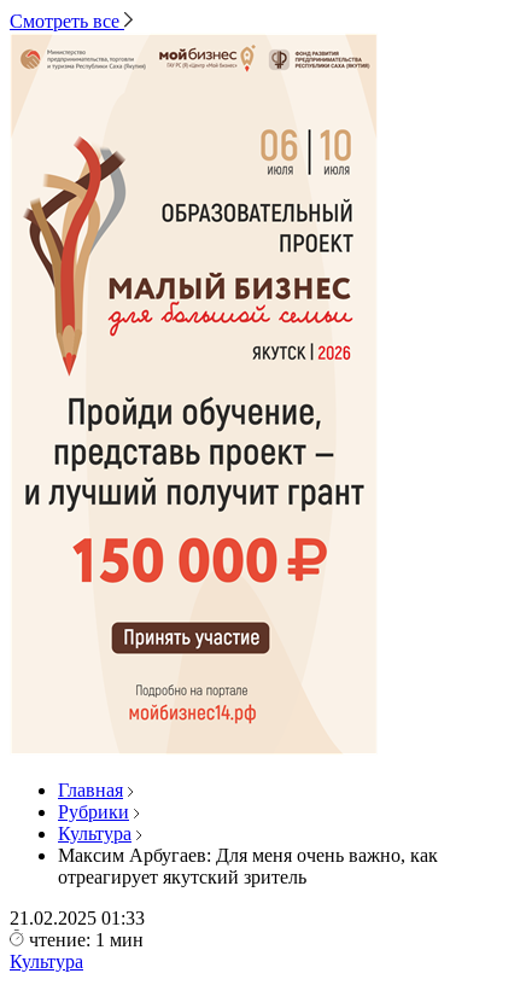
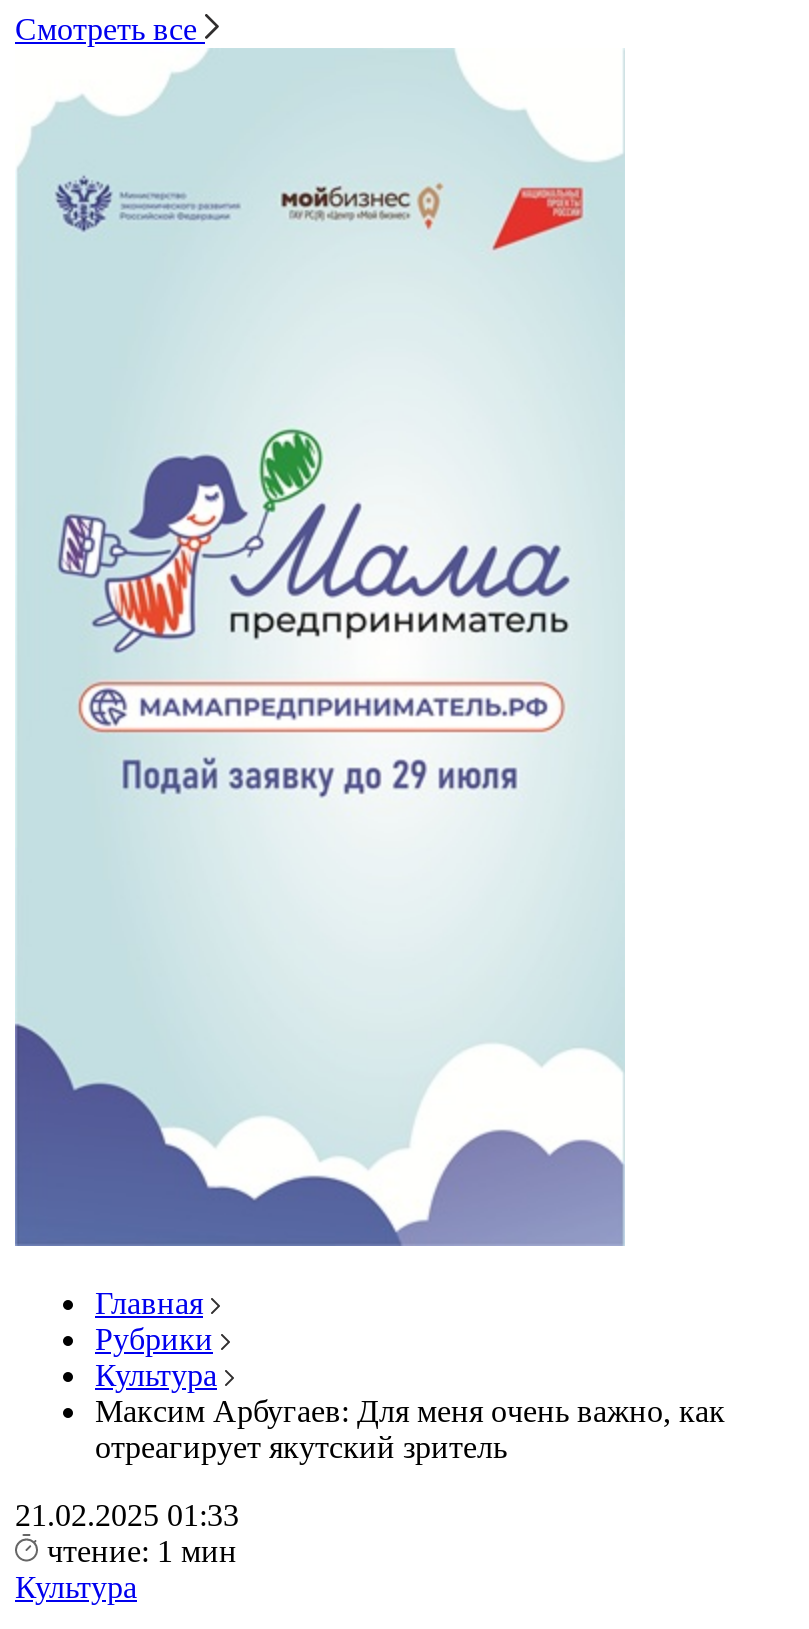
[10,34,376,756] [image] -> [13,48,627,1248] [image]

